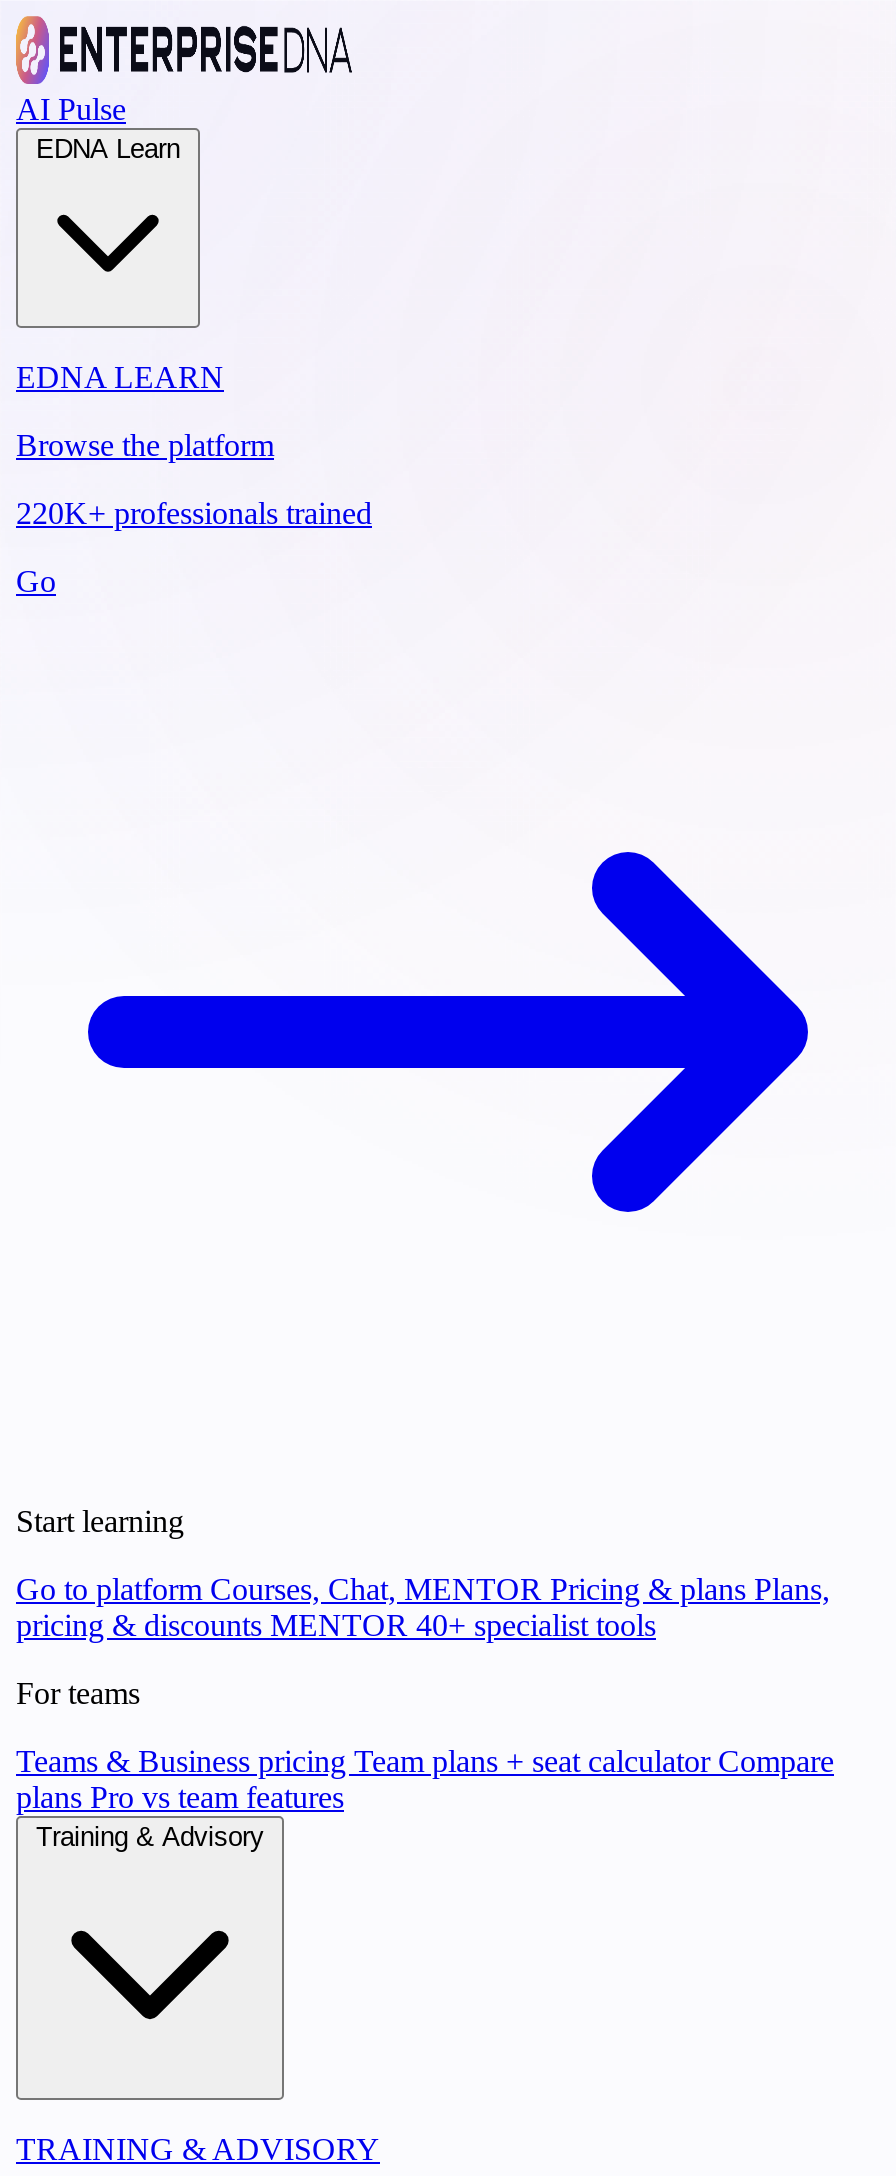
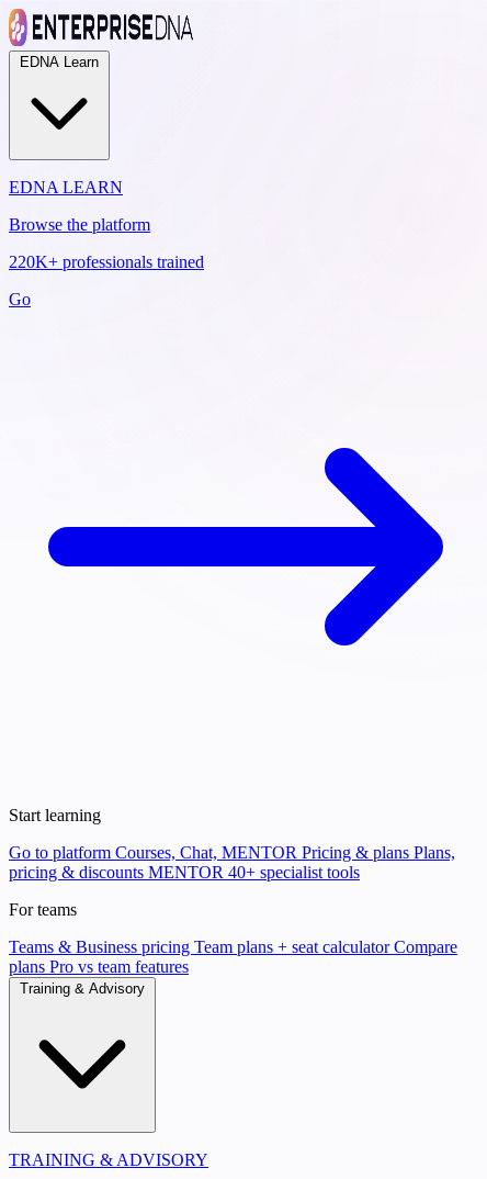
[16,92,126,126] AI Pulse -> none

